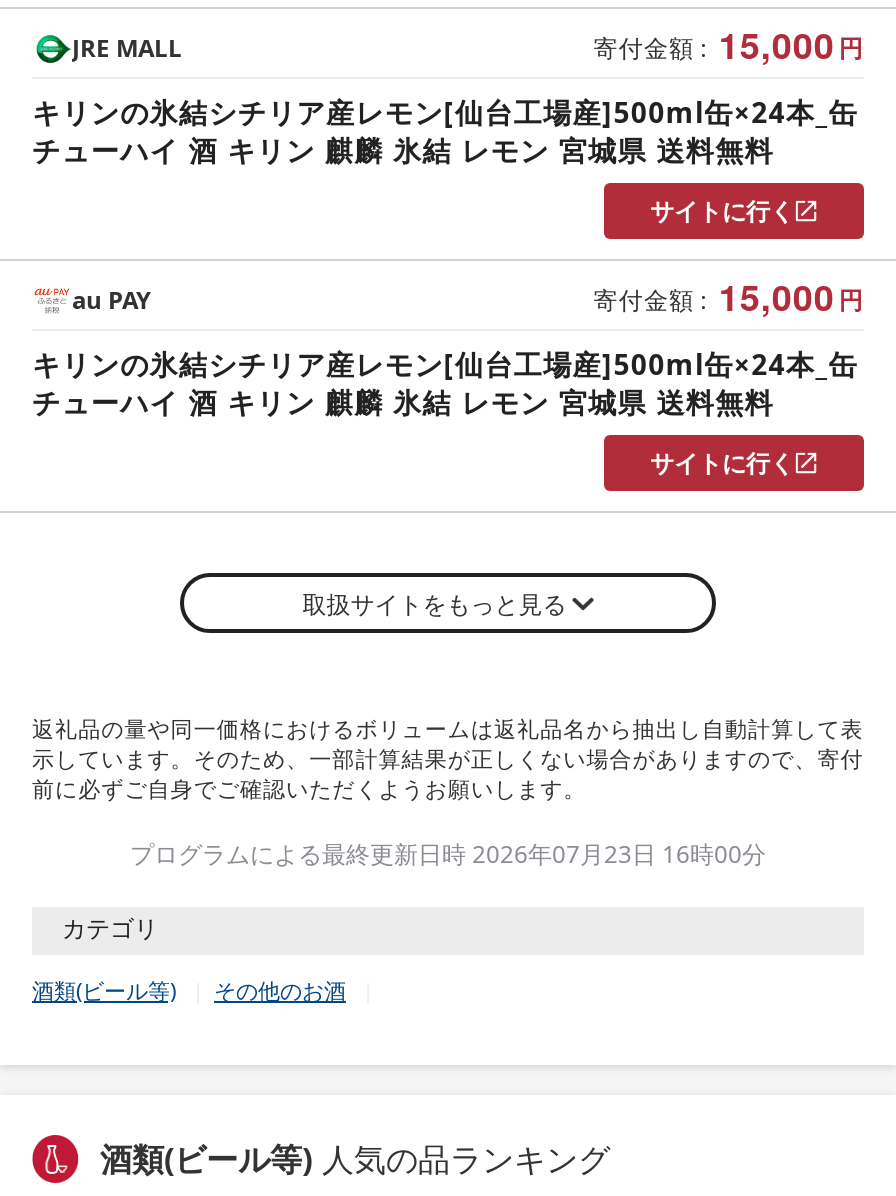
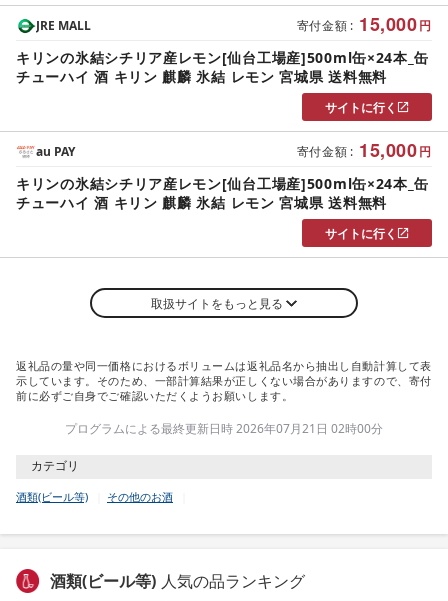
[130,837,766,871] プログラムによる最終更新日時 2026年07月23日 16時00分 -> [65,420,383,437] プログラムによる最終更新日時 2026年07月21日 02時00分

